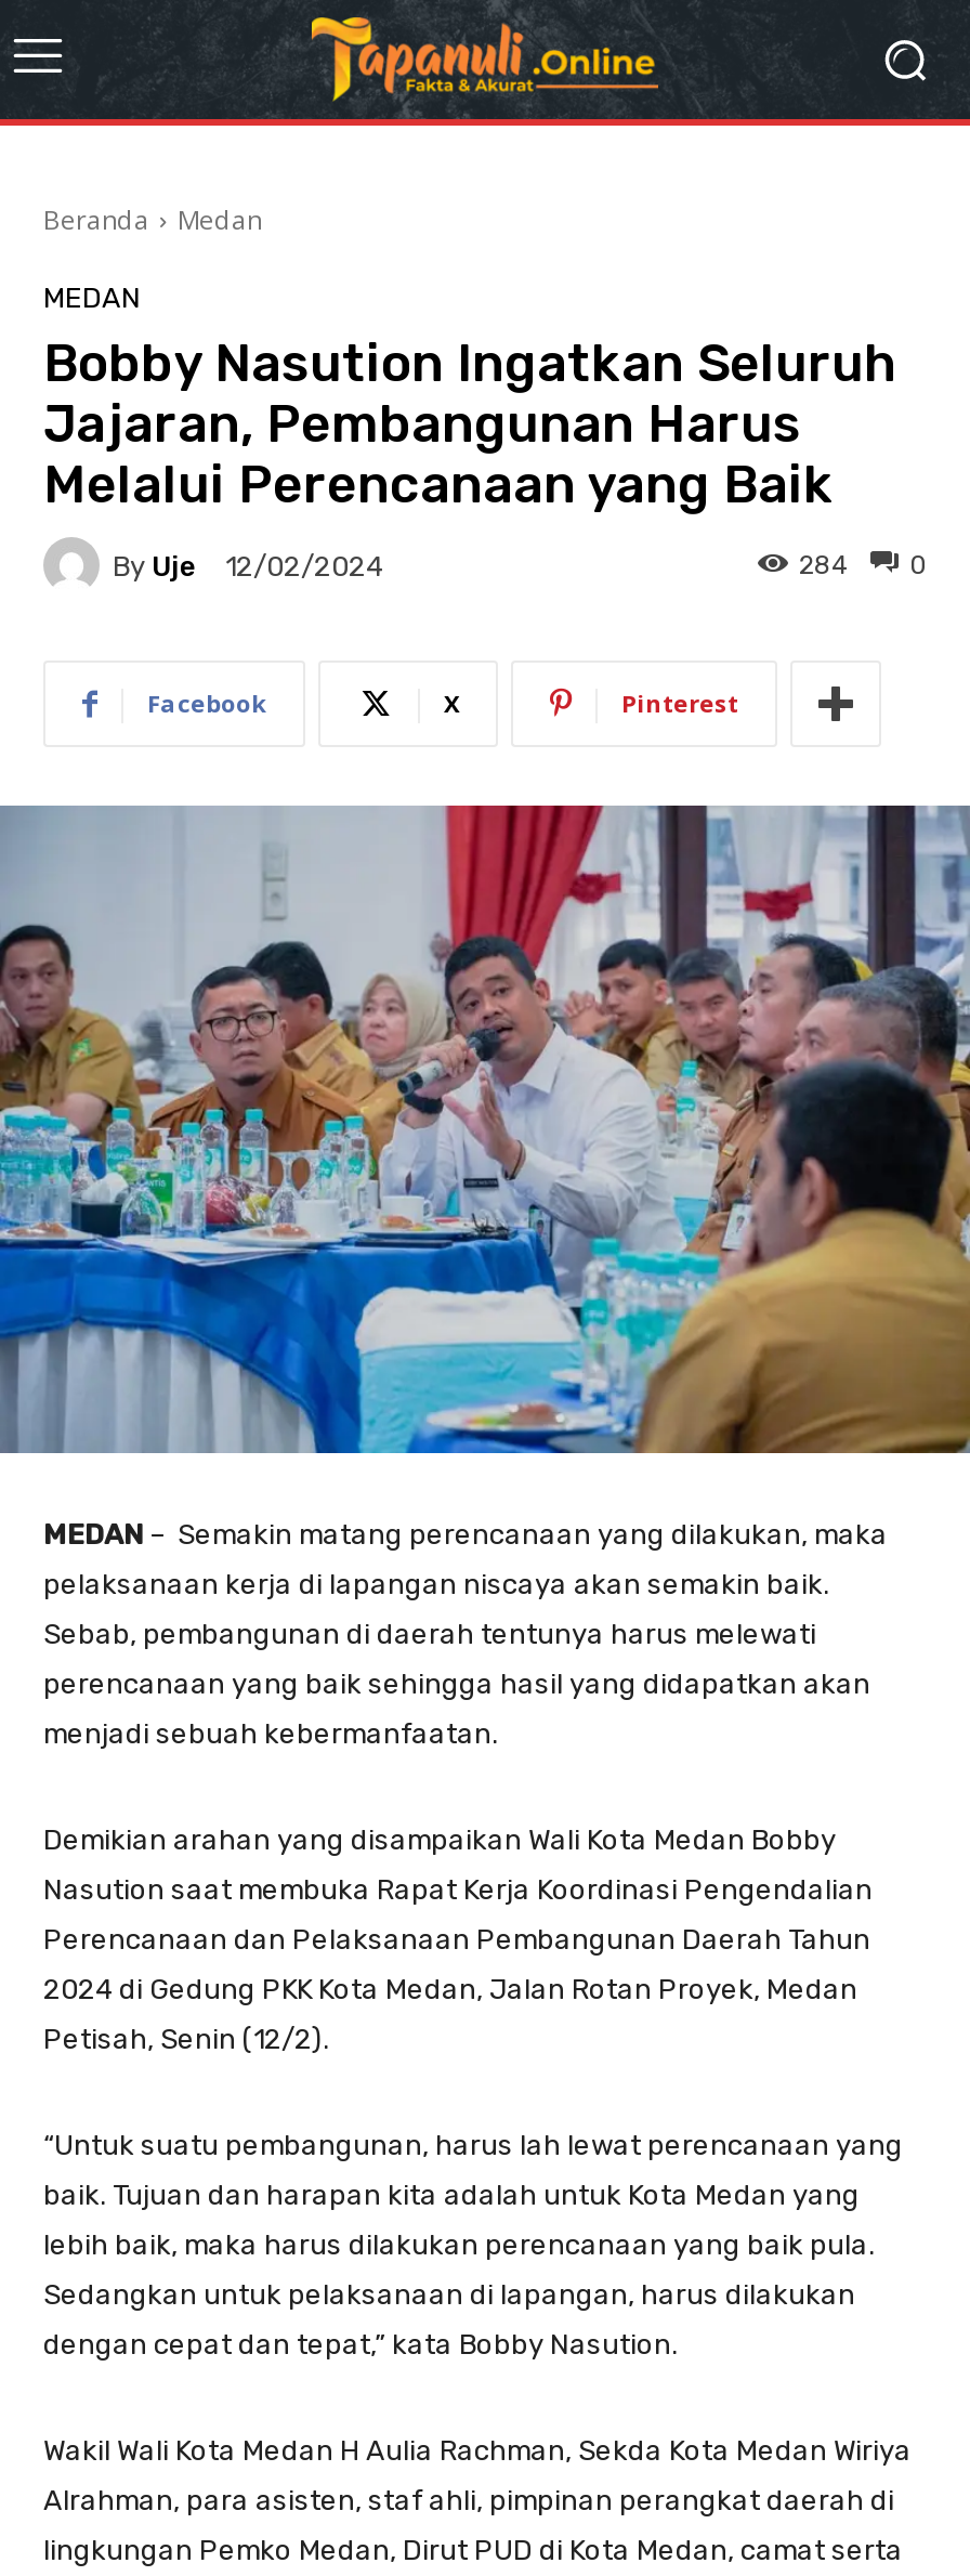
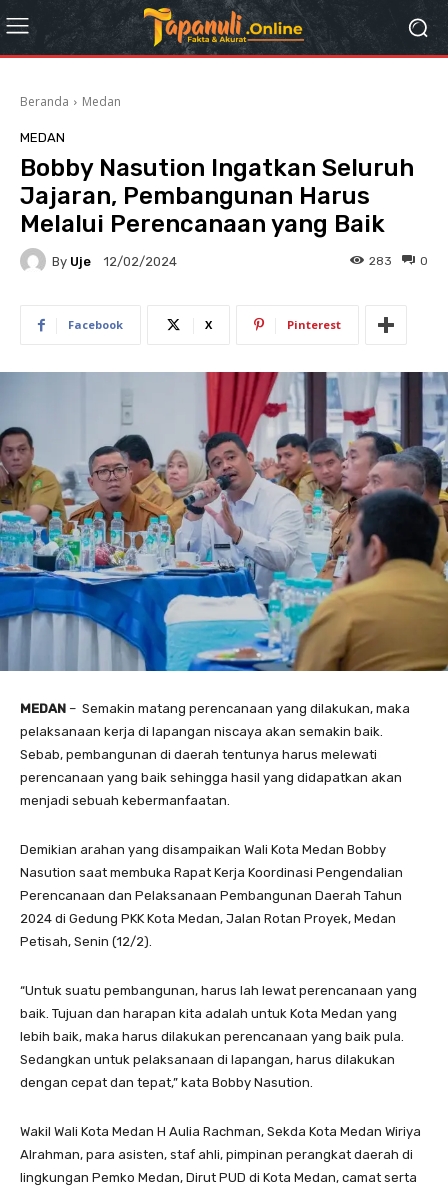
[799,550,849,580] 284 -> [369,254,392,268] 283

